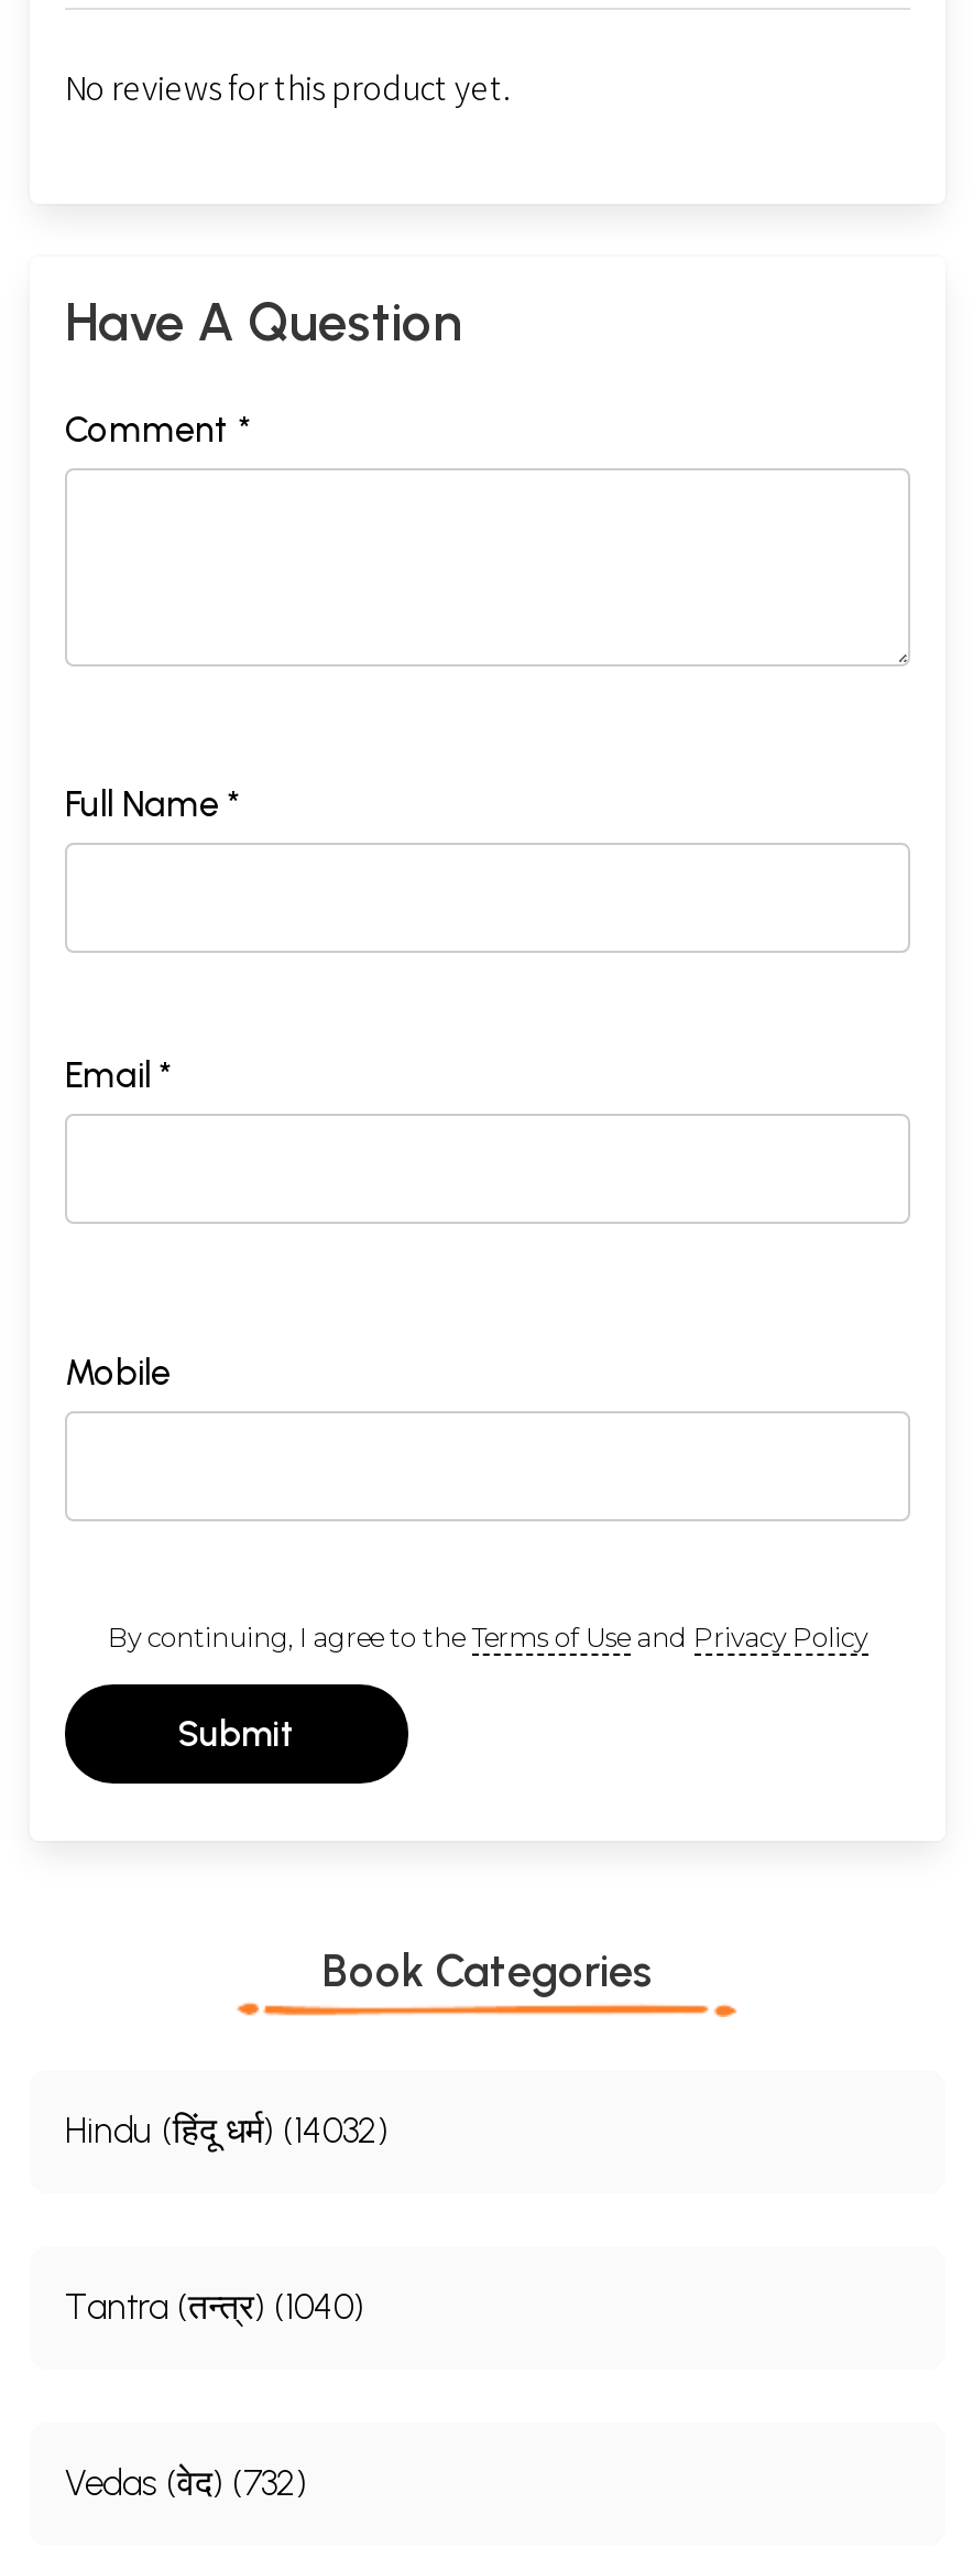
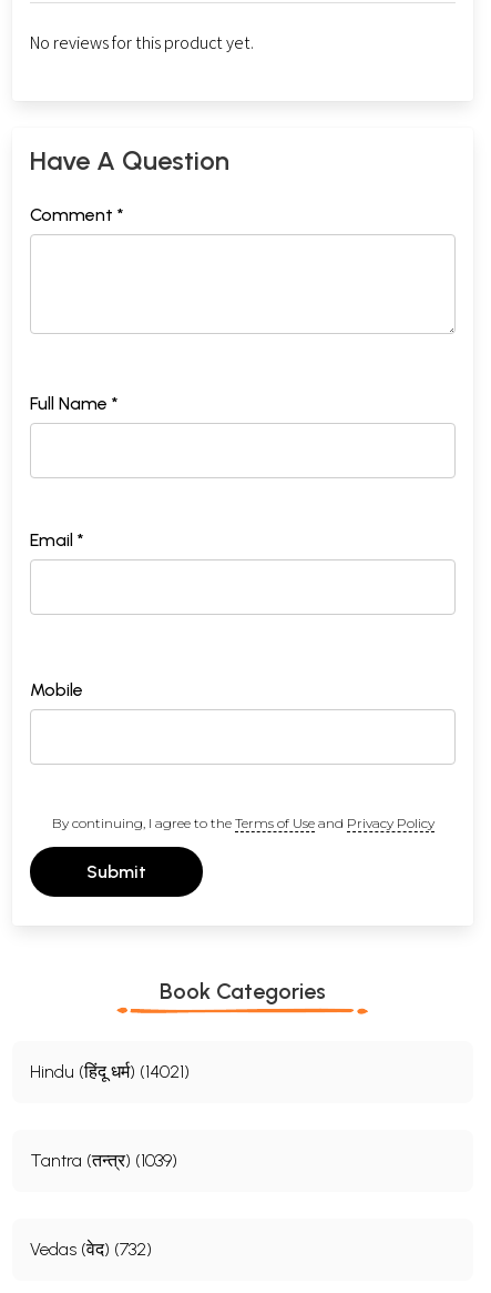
[65,2109,389,2151] Hindu (हिंदू धर्म) (14032) -> [30,1061,190,1082] Hindu (हिंदू धर्म) (14021)
[65,2285,364,2327] Tantra (तन्त्र) (1040) -> [30,1150,177,1171] Tantra (तन्त्र) (1039)

